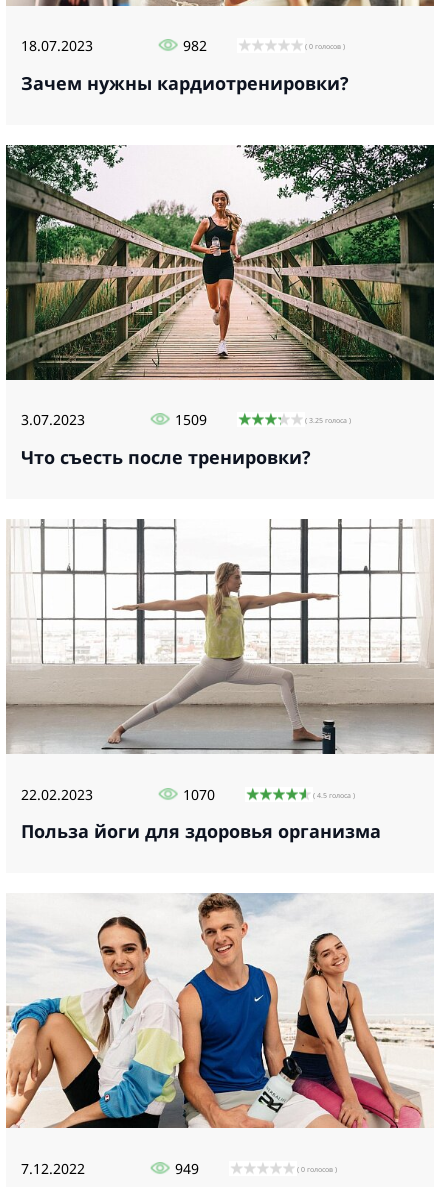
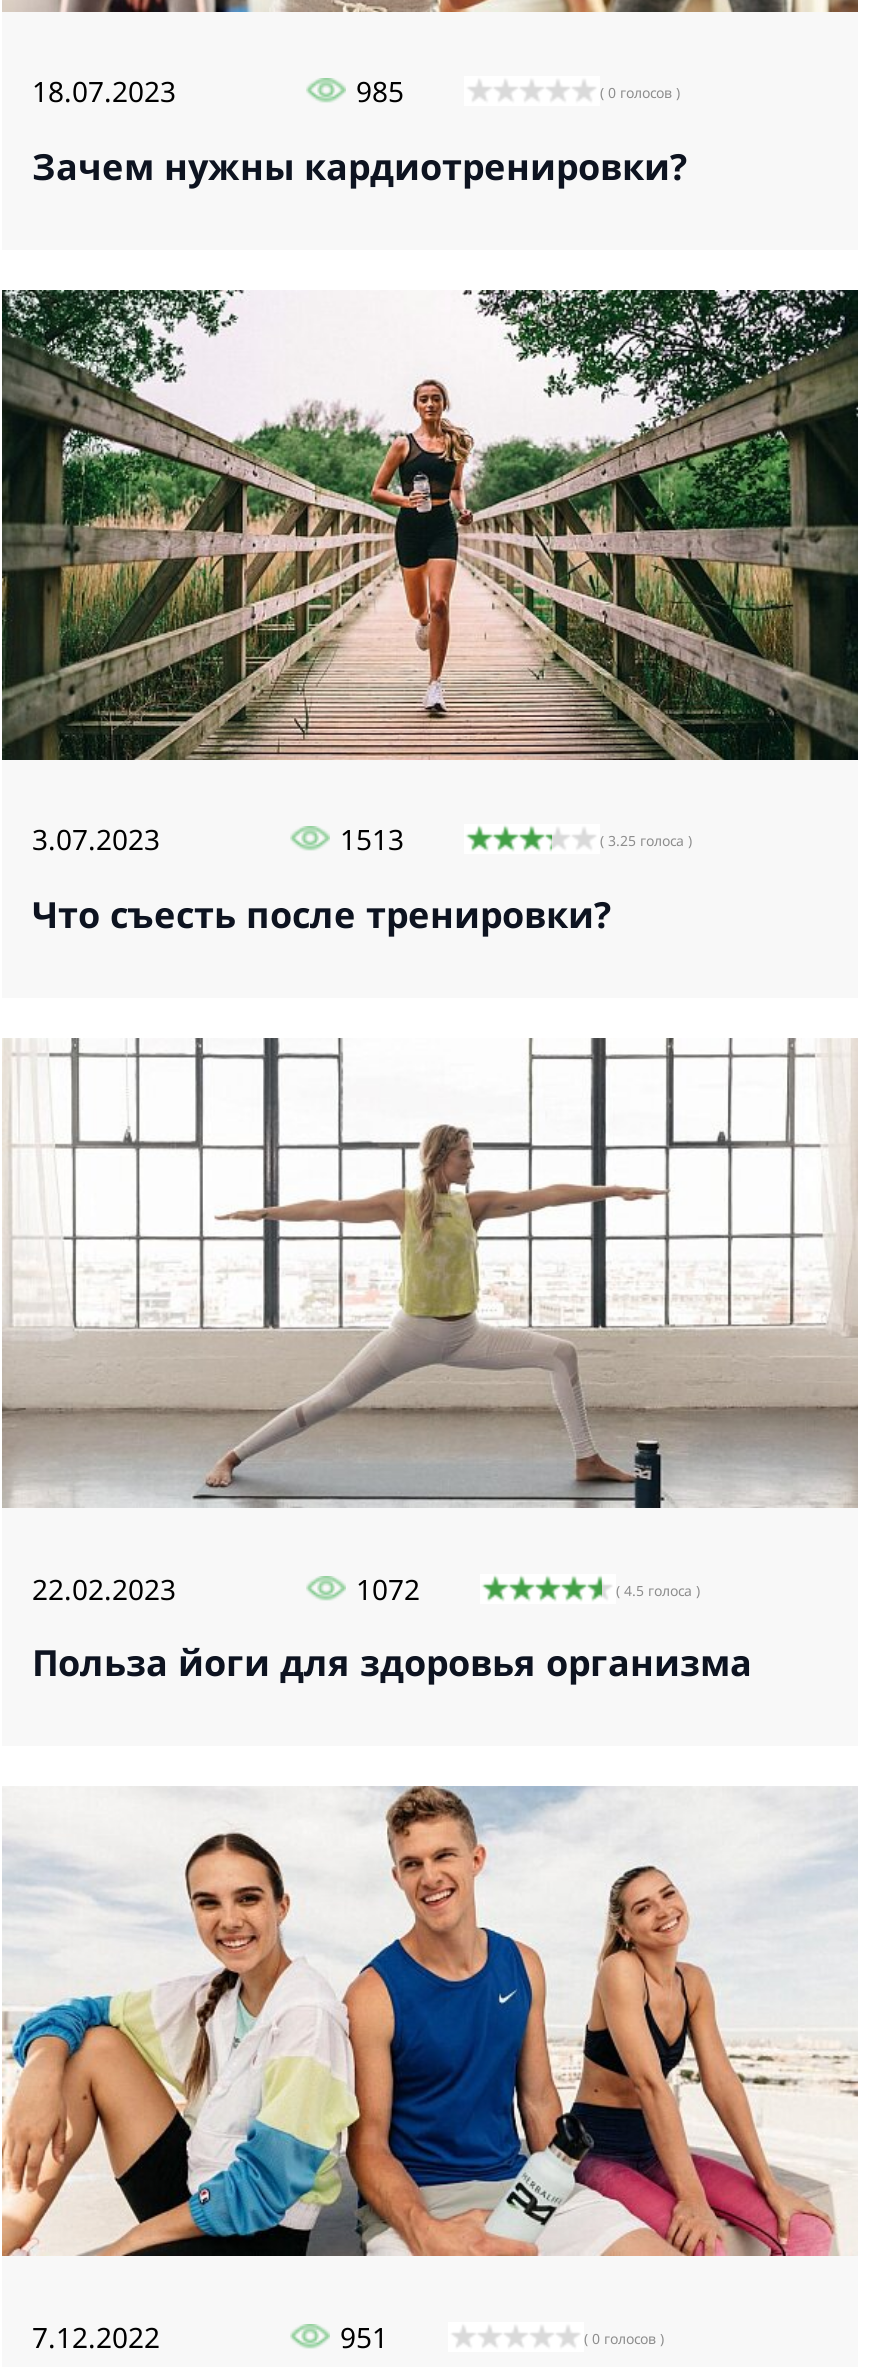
[183,36,207,55] 982 -> [356,72,404,110] 985
[175,410,207,429] 1509 -> [340,821,404,859] 1513
[183,785,215,804] 1070 -> [356,1569,420,1607] 1072
[175,1159,199,1178] 949 -> [340,2318,388,2356] 951

